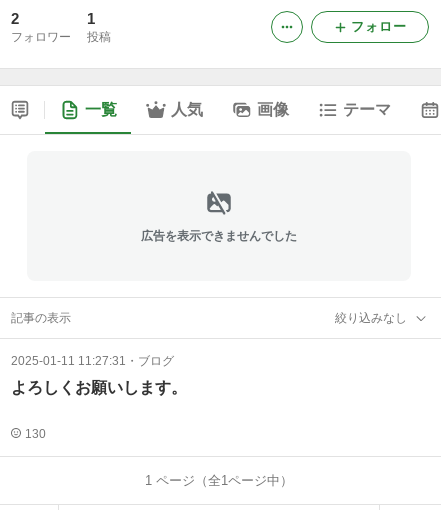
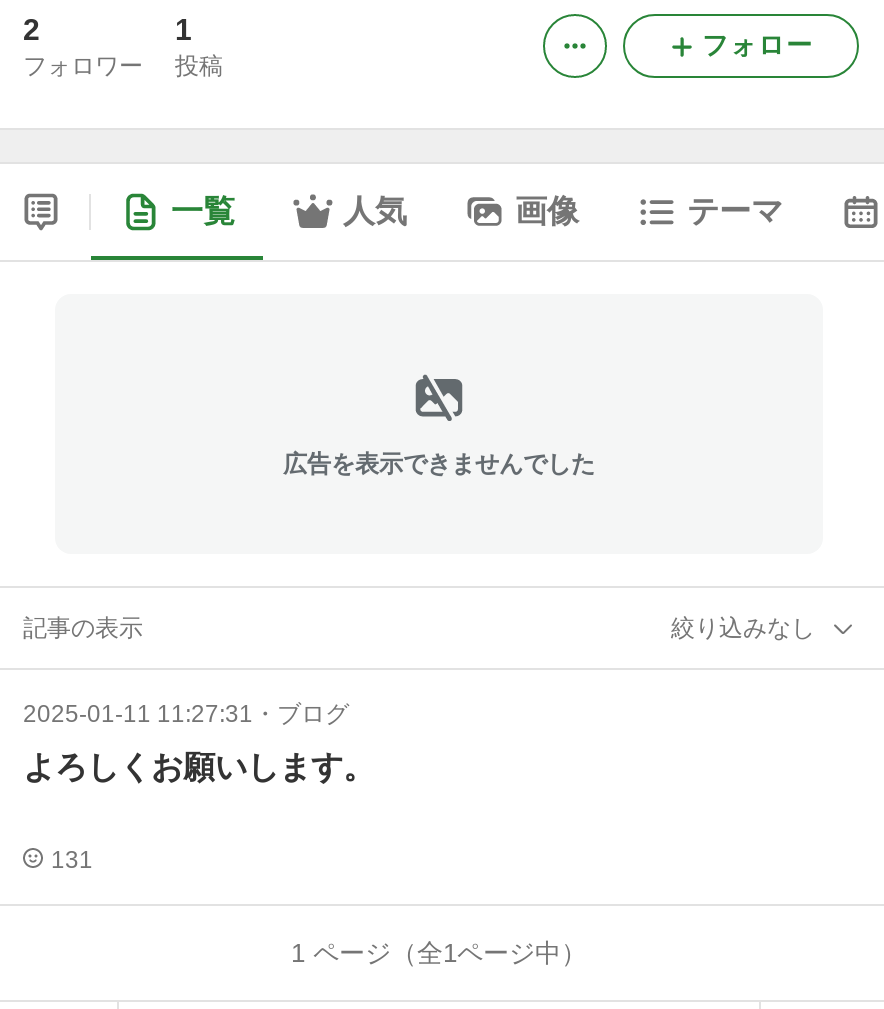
[25,427,46,441] 130 -> [51,846,93,874] 131

